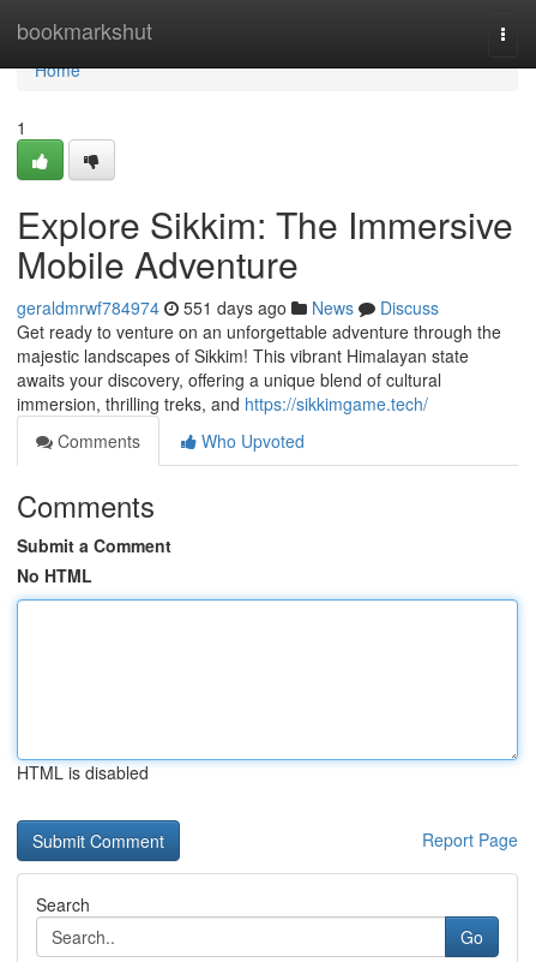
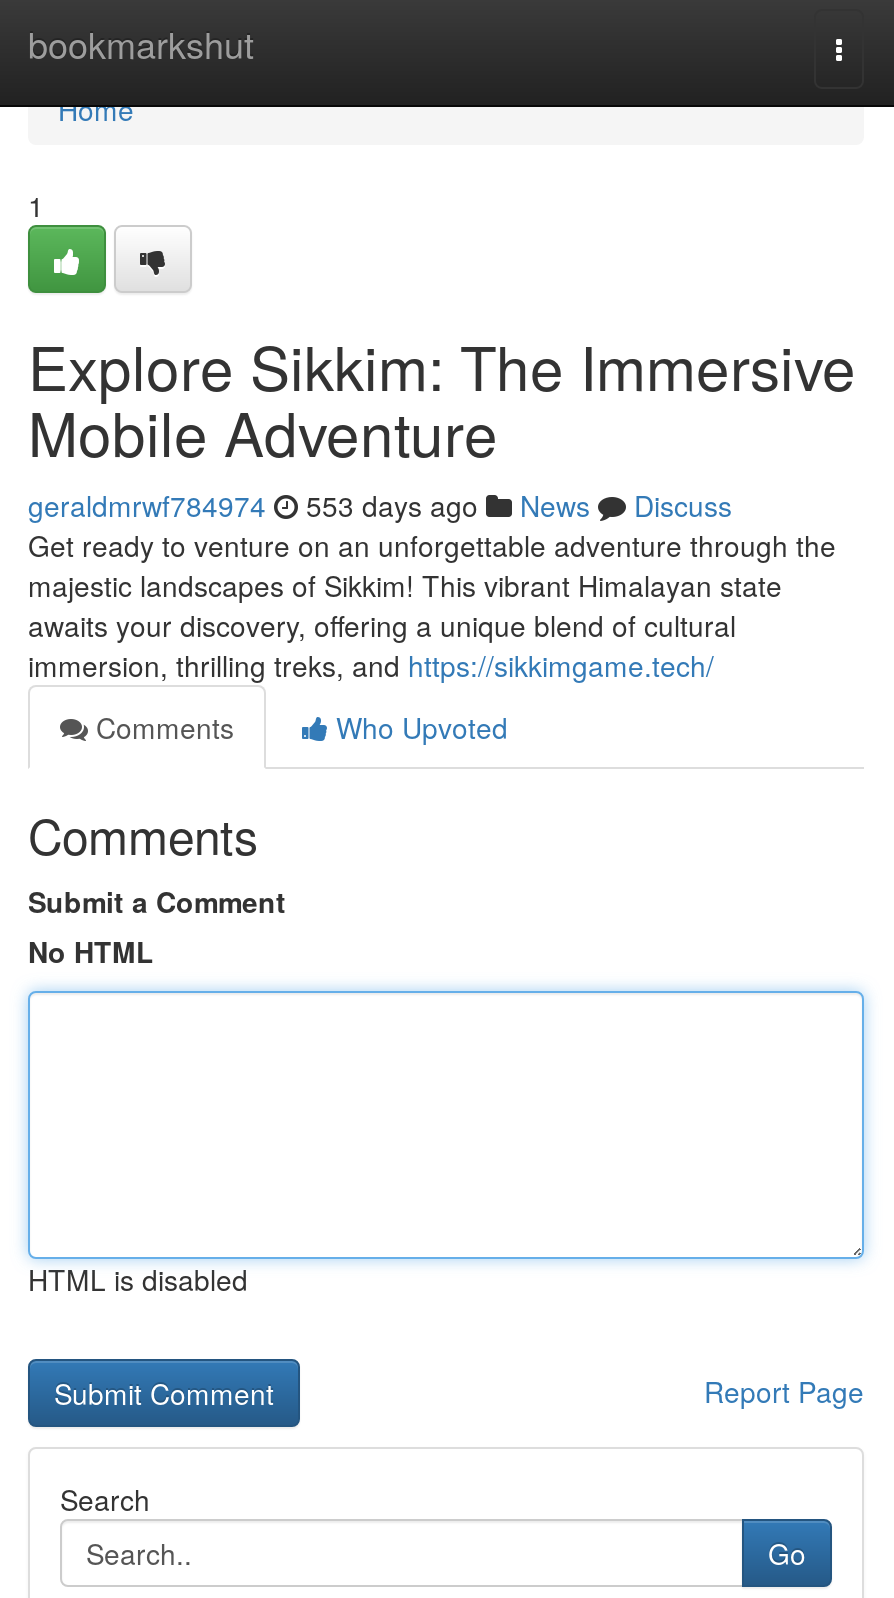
[17,295,439,319] geraldmrwf784974 551 days ago News Discuss -> [28,485,732,525] geraldmrwf784974 553 days ago News Discuss

